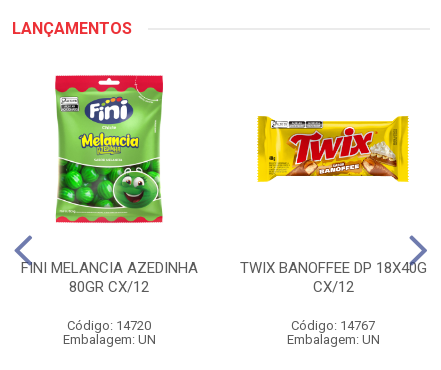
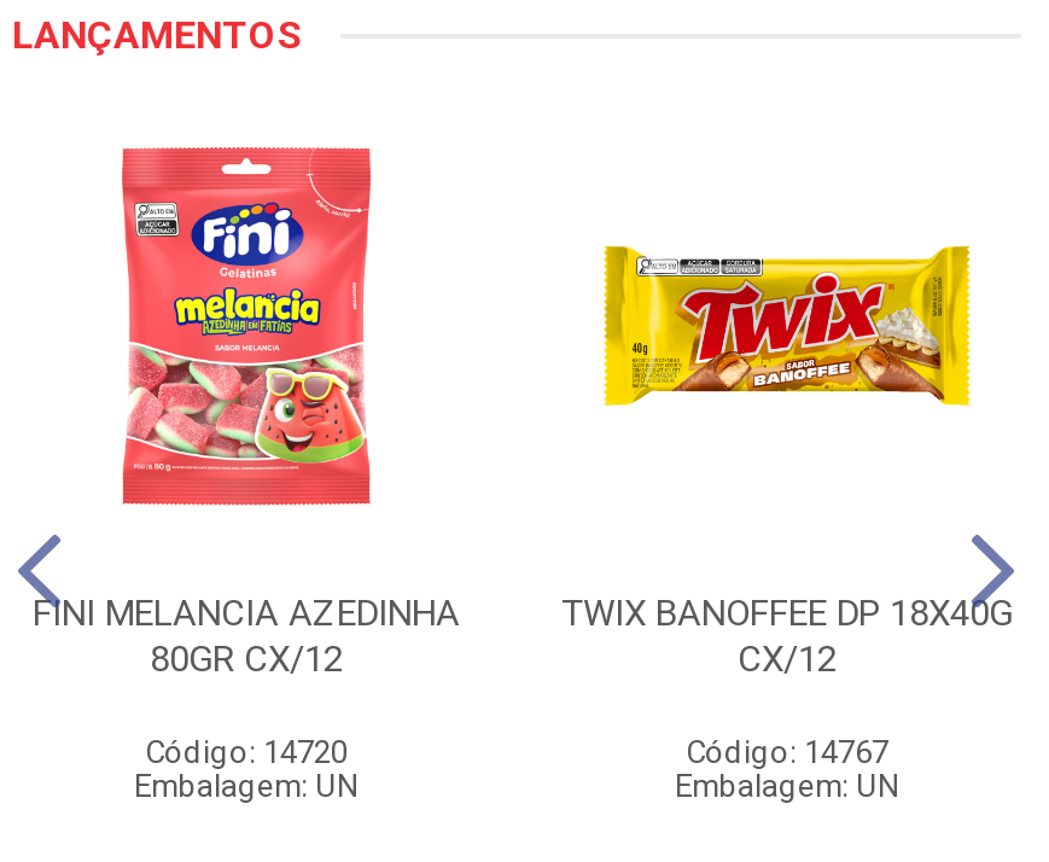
[54,75,164,222] [image] -> [116,147,377,502] [image]

